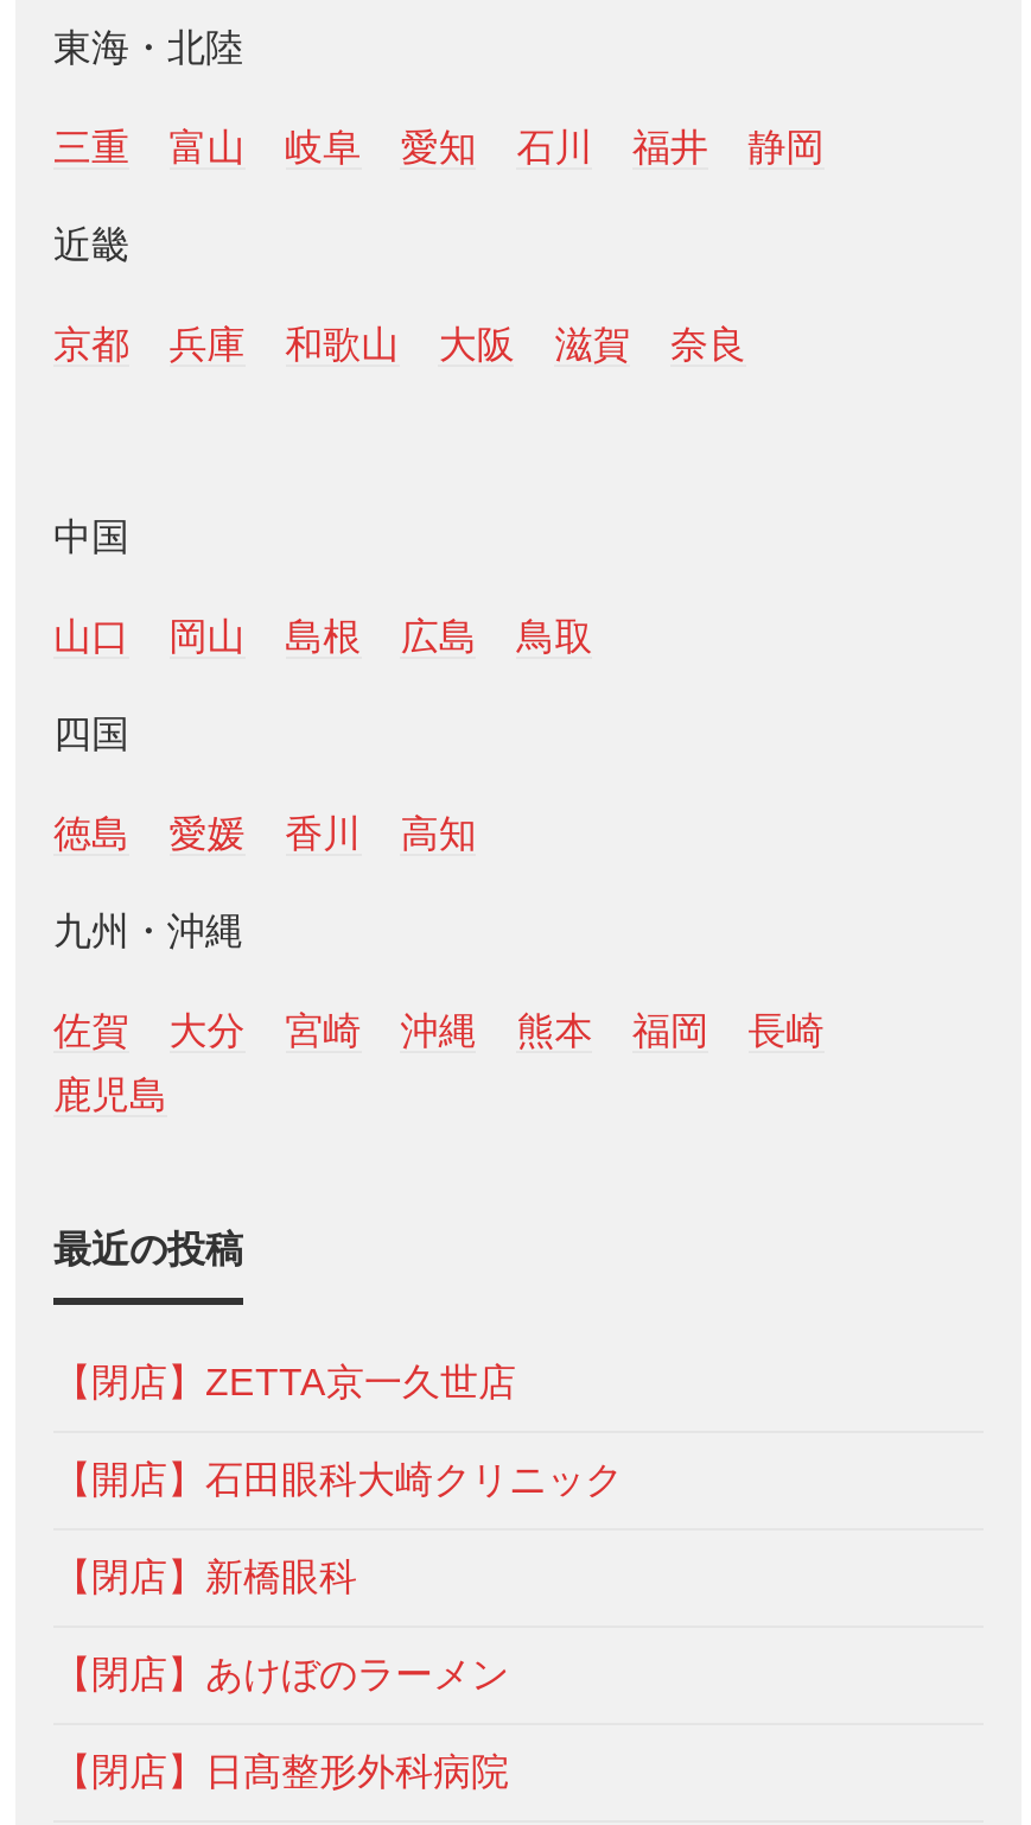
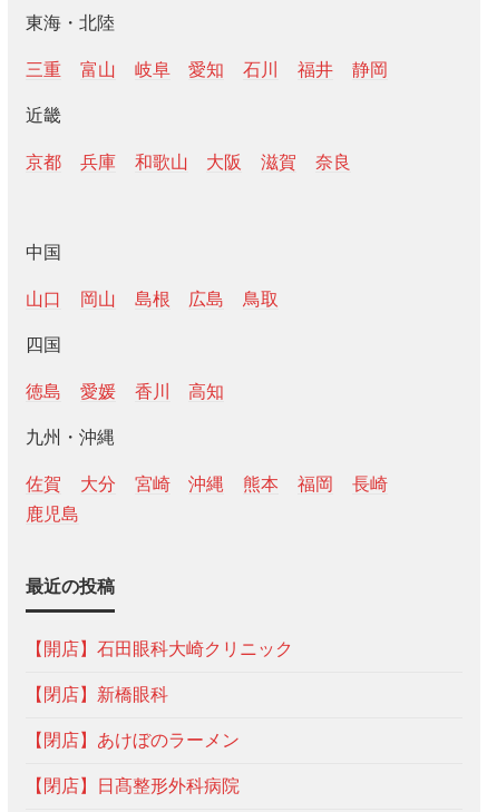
[53,1362,516,1403] 【閉店】ZETTA京一久世店 -> none

